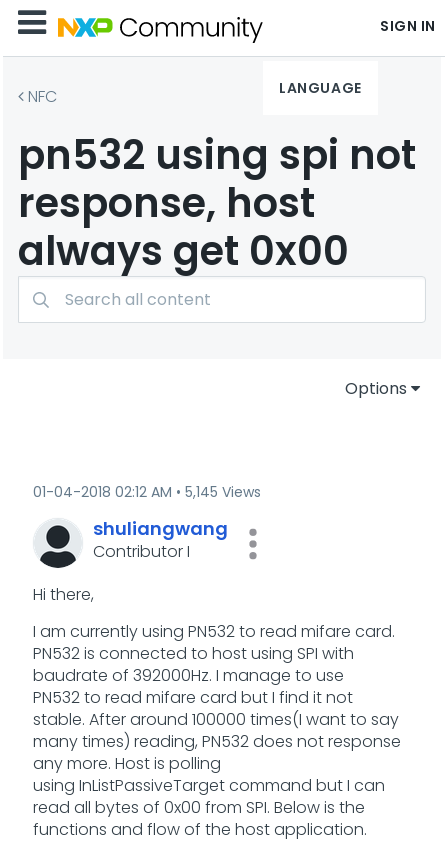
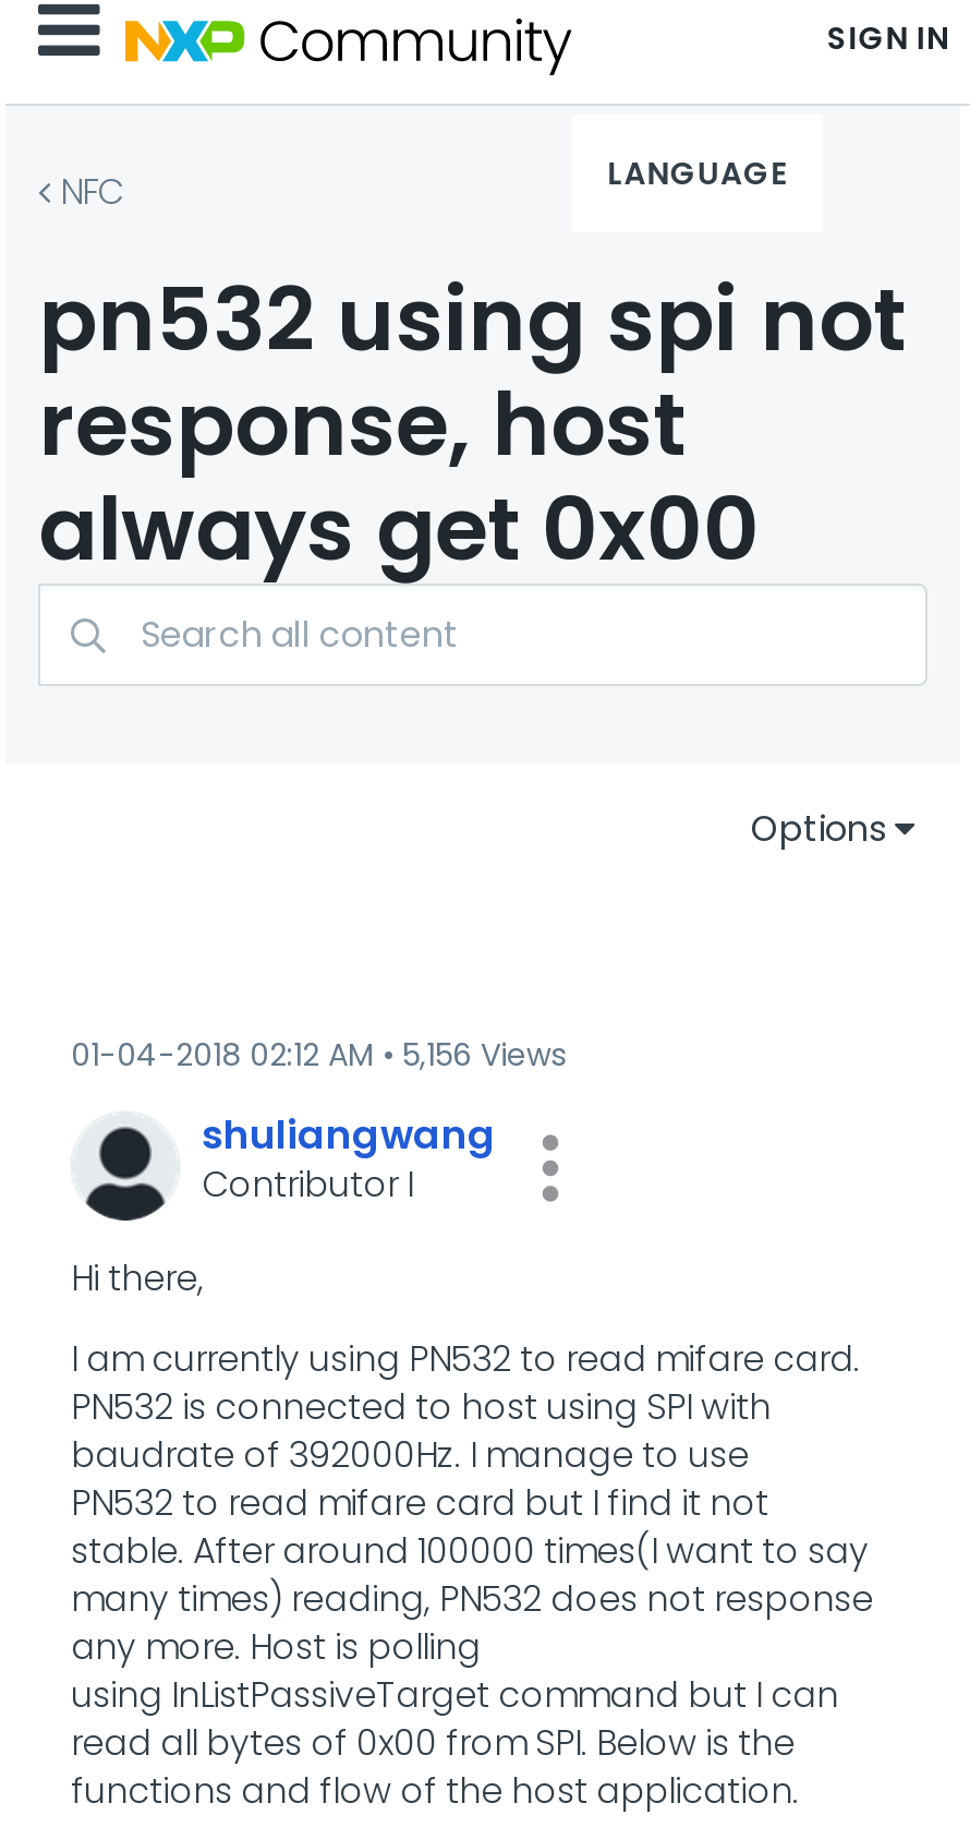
[33,482,261,502] 01-04-2018 02:12 AM 5,145 Views -> [71,1033,566,1077] 01-04-2018 02:12 AM 5,156 Views

